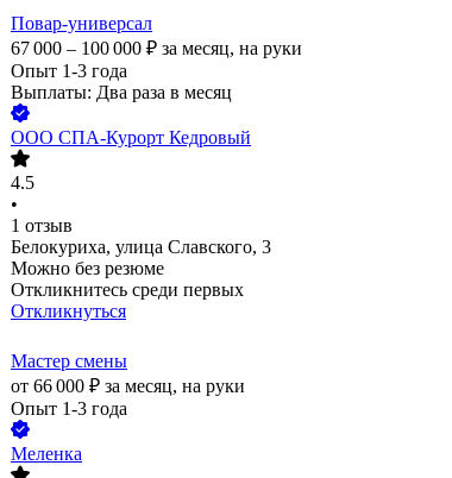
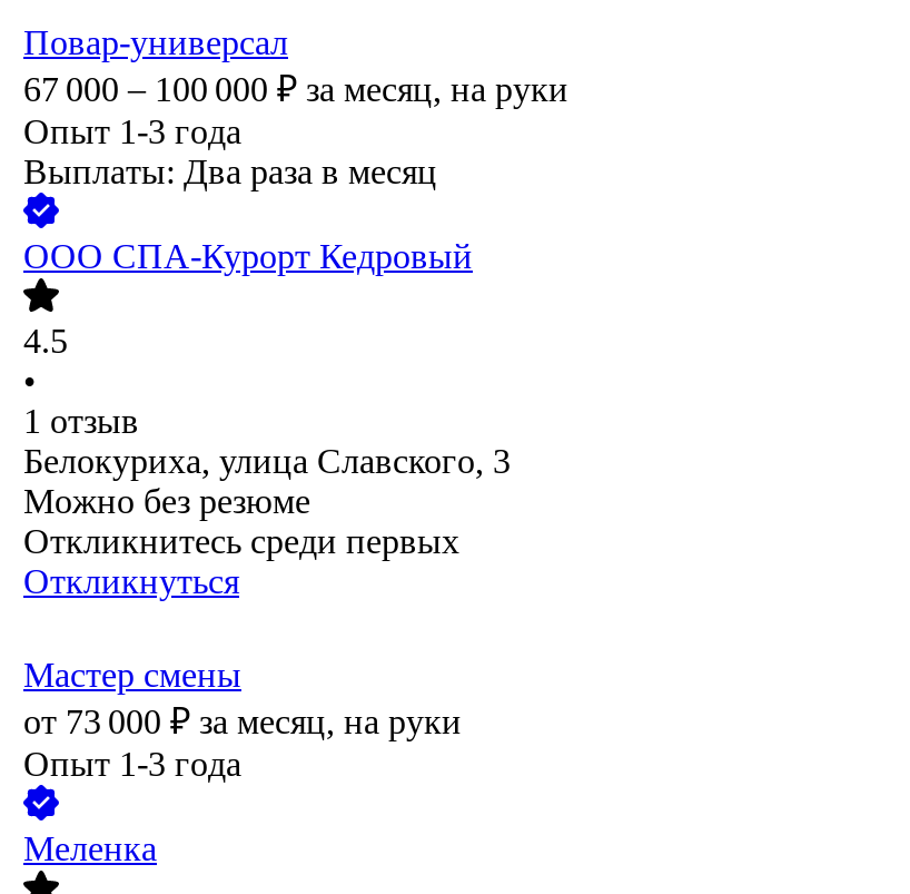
[11,376,245,396] от 66 000 ₽ за месяц, на руки -> [23,703,462,741] от 73 000 ₽ за месяц, на руки

